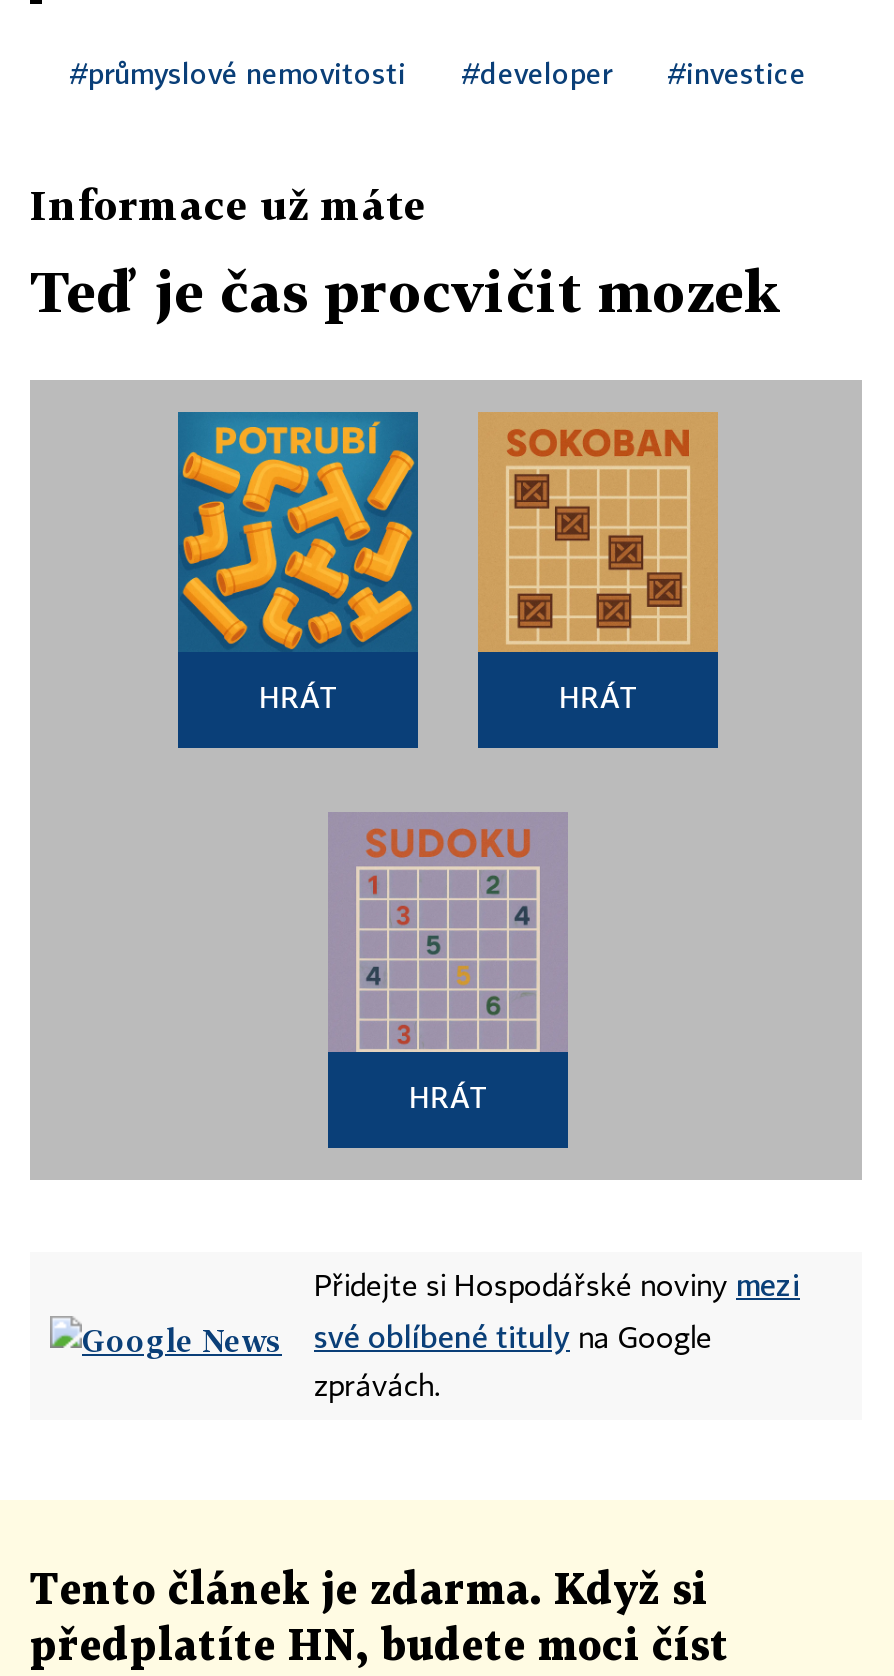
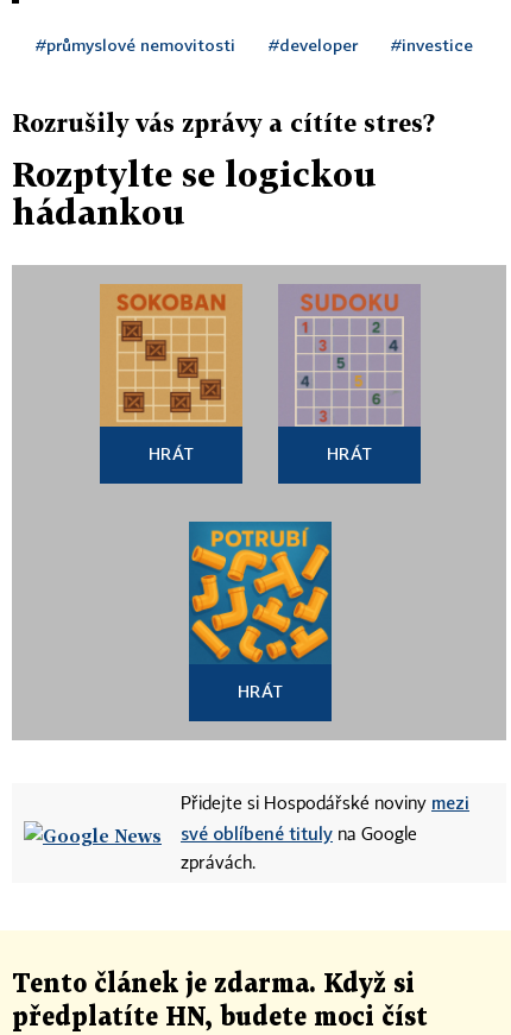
[30,180,426,228] Informace už máte -> [12,108,435,137] Rozrušily vás zprávy a cítíte stres?
[30,258,782,324] Teď je čas procvičit mozek -> [12,154,377,232] Rozptylte se logickou | hádankou
moved [176,410,420,652] -> [189,522,332,664]: [image]
moved [478,412,718,652] -> [100,284,242,428]: [image]

